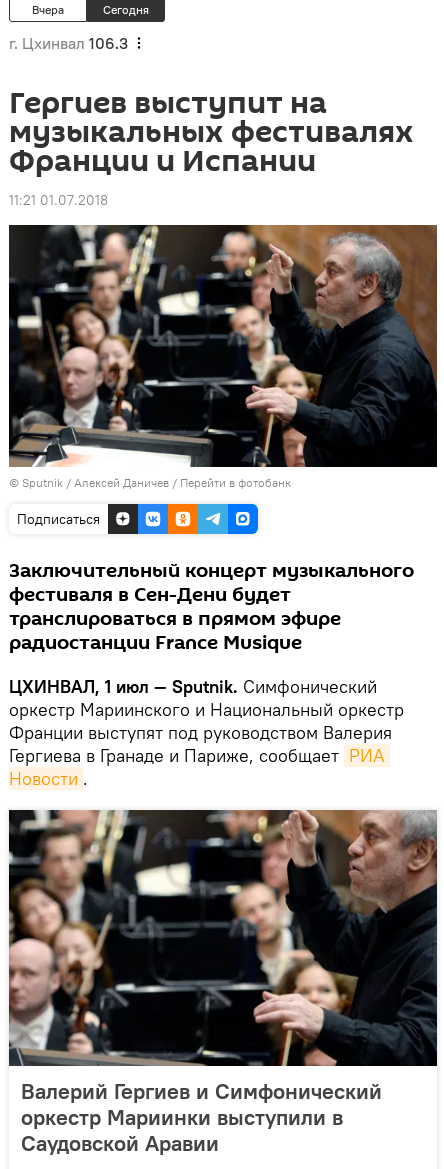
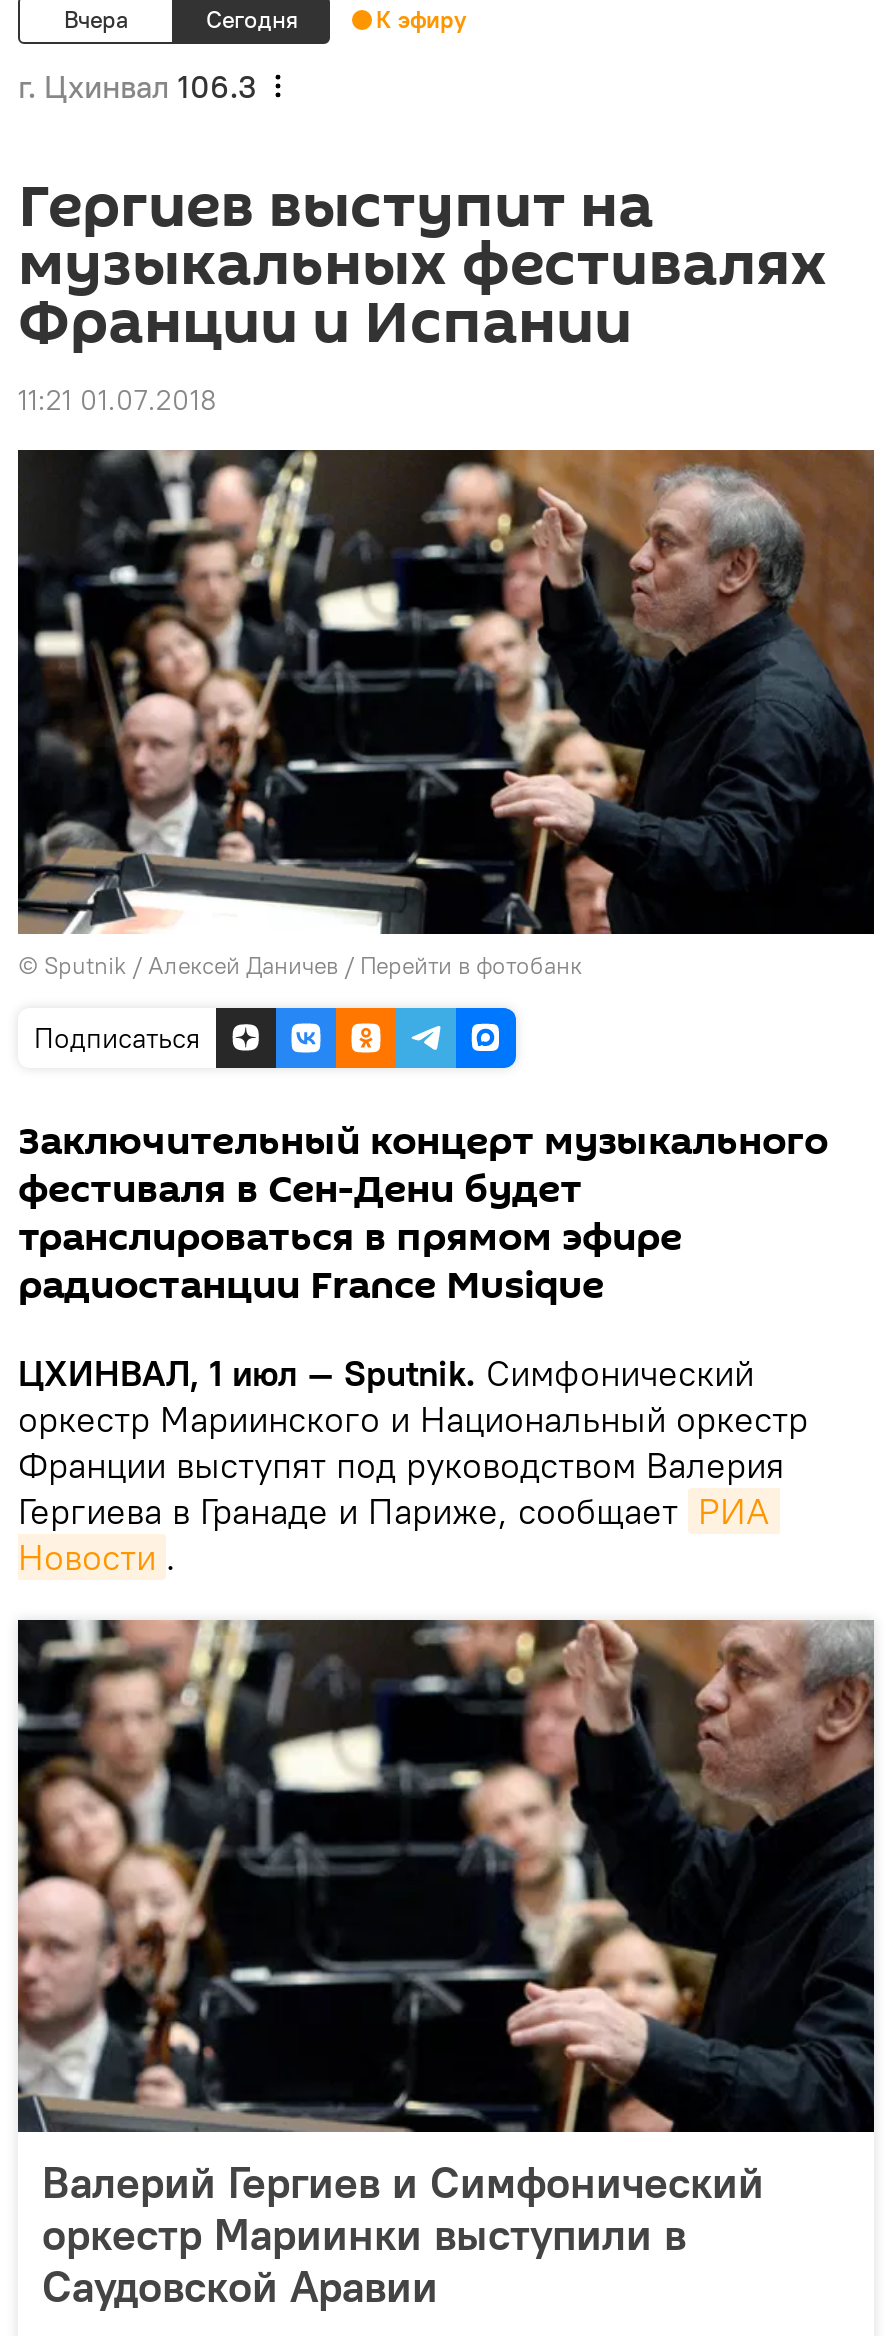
none -> [376,4,466,34] К эфиру

